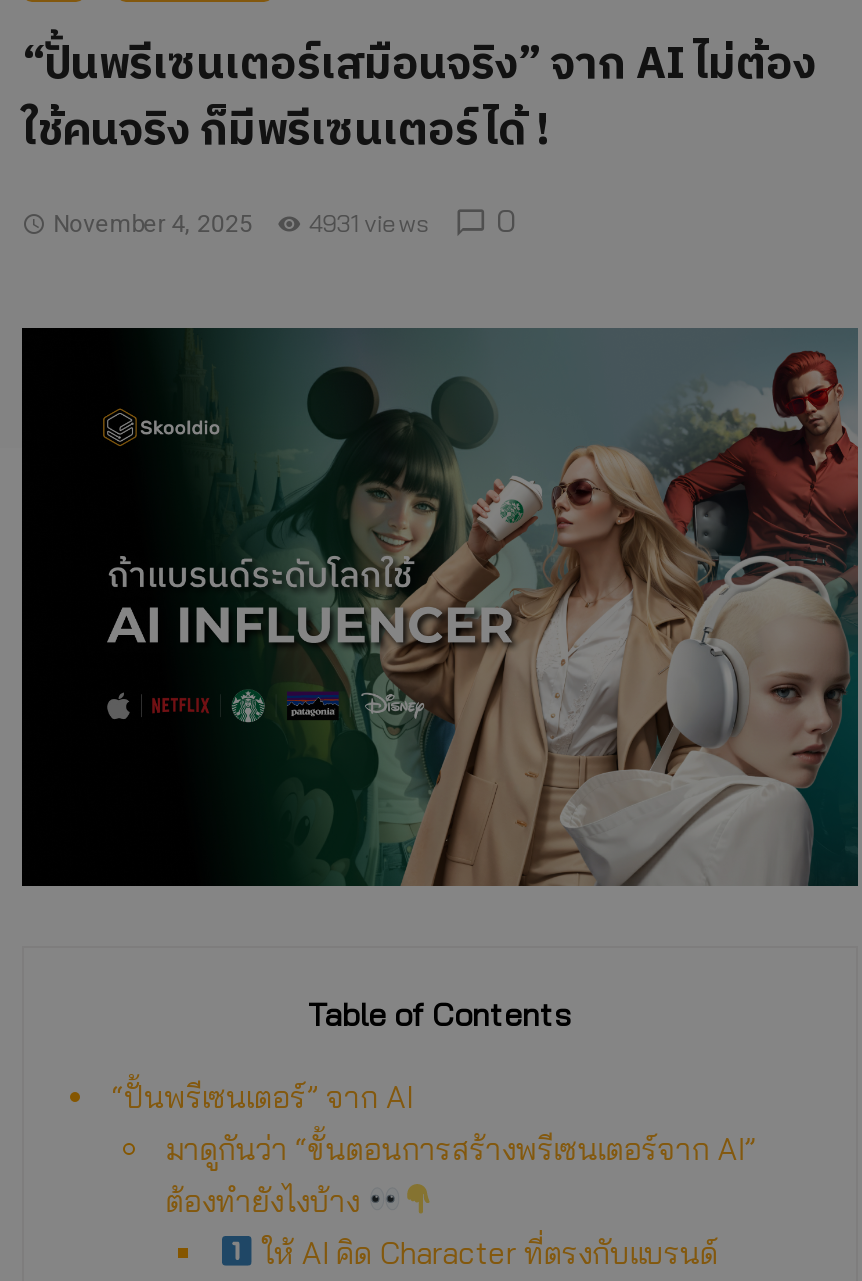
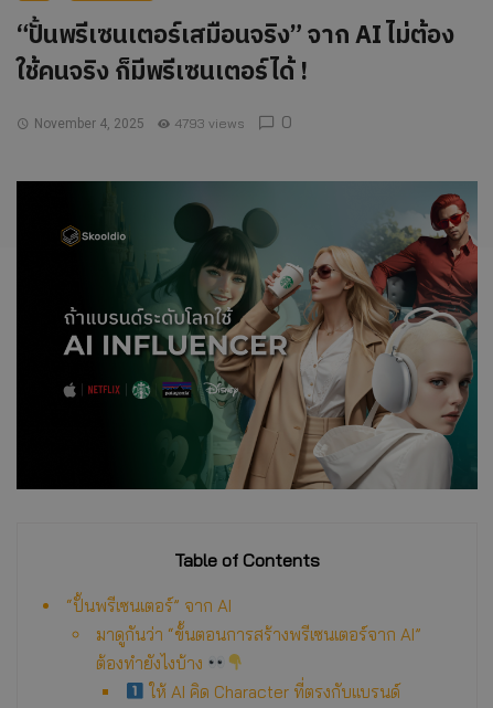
[53,208,430,238] November 4, 2025 4931 views -> [34,115,245,131] November 4, 2025 4793 views

